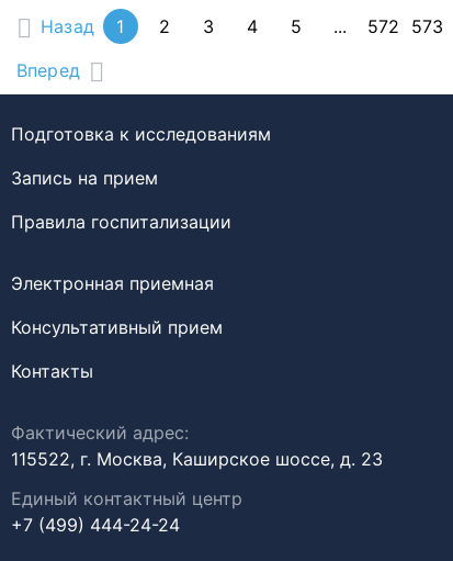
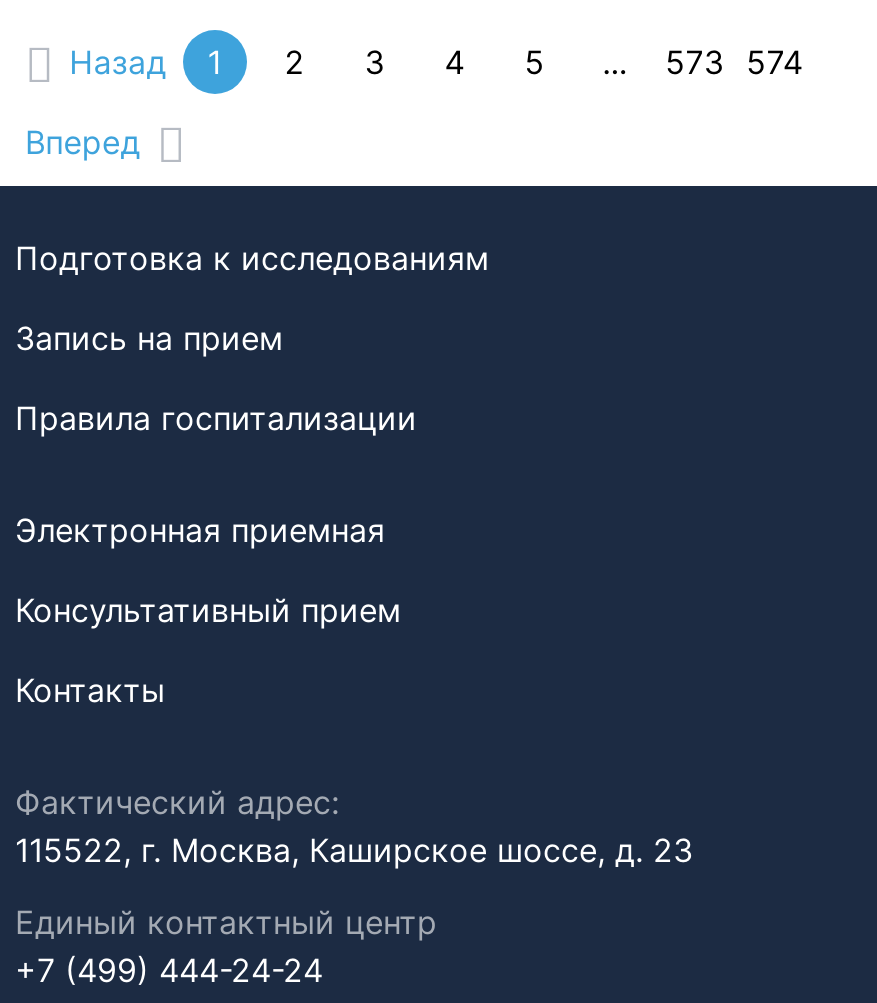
[368,15,444,37] 572 573 -> [665,42,803,82] 573 574

